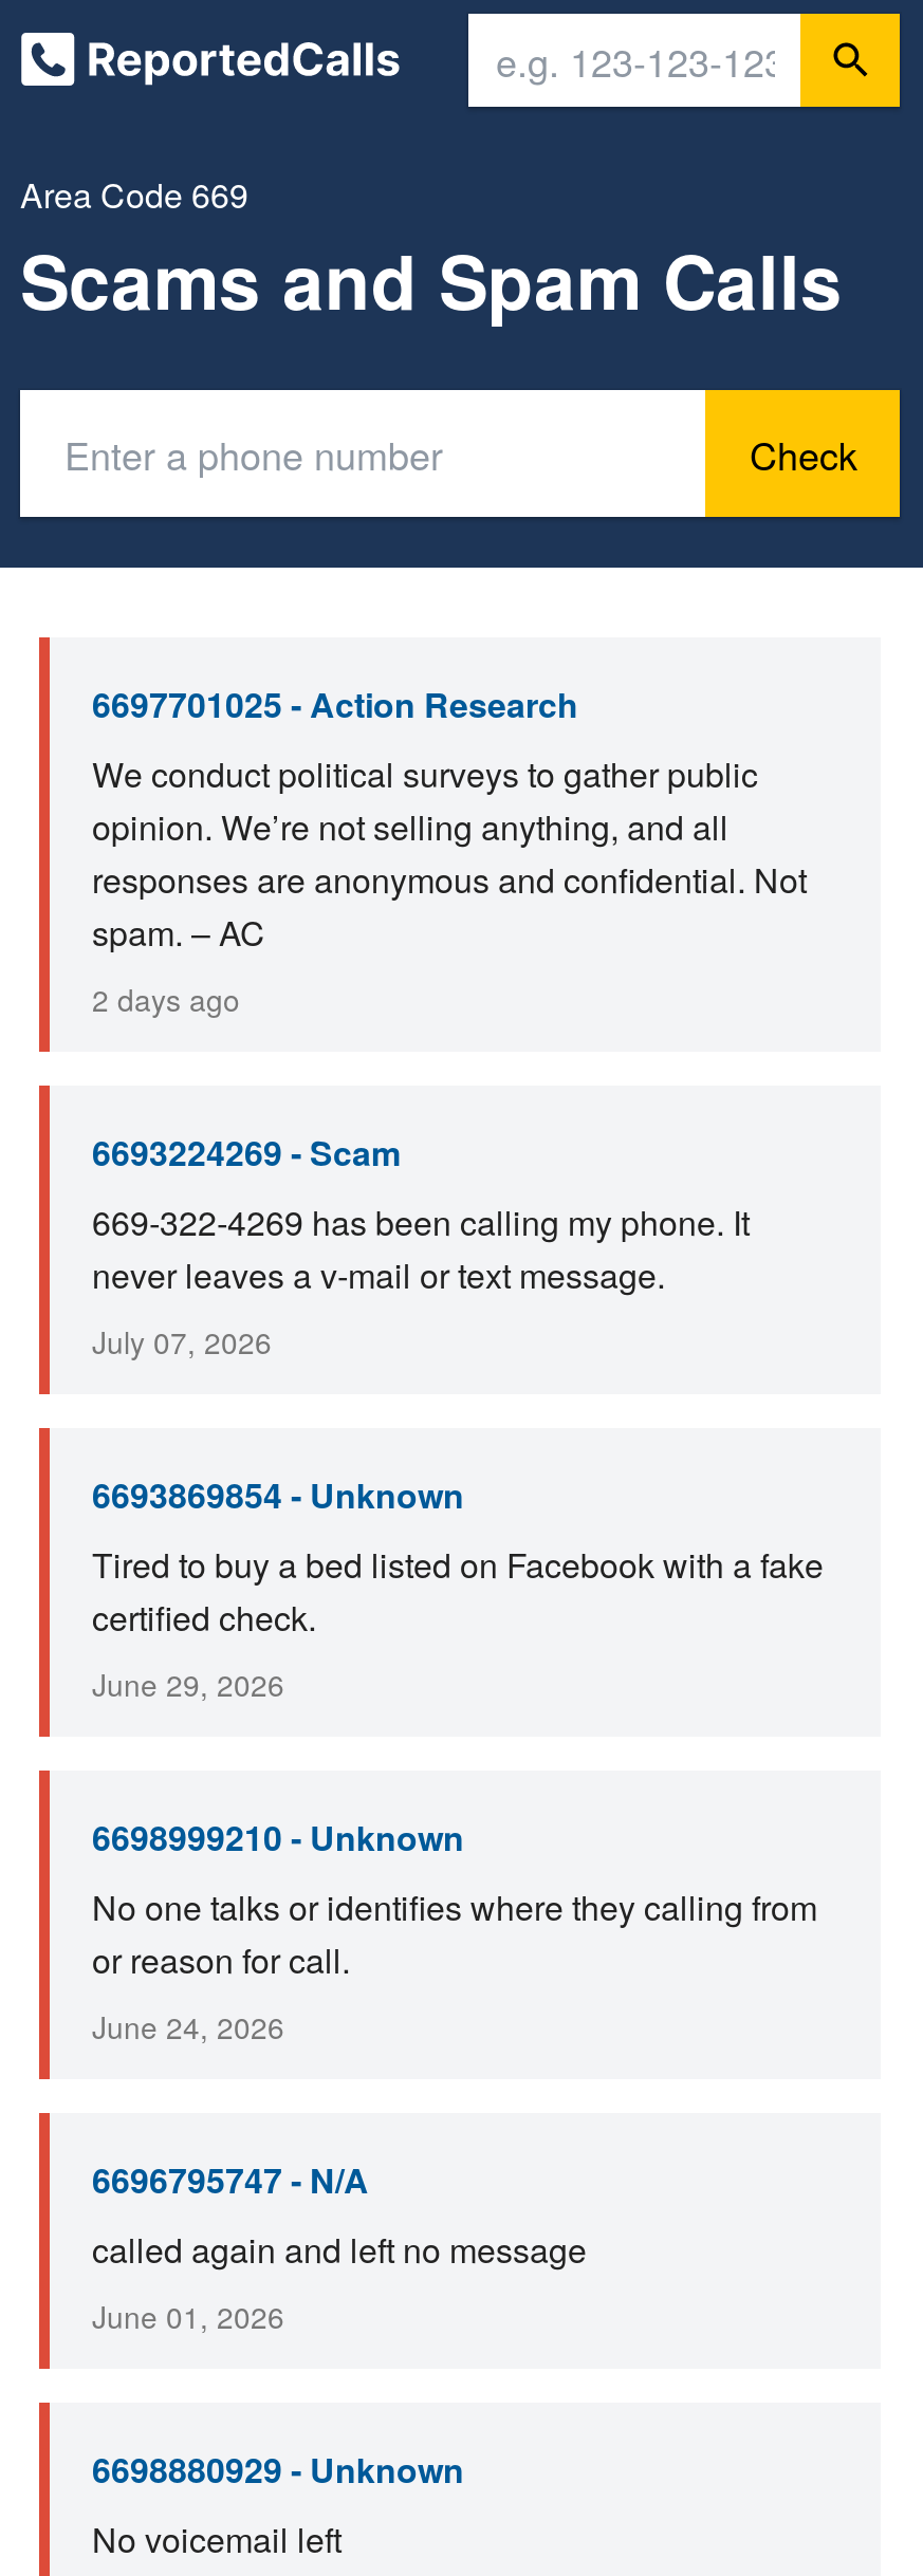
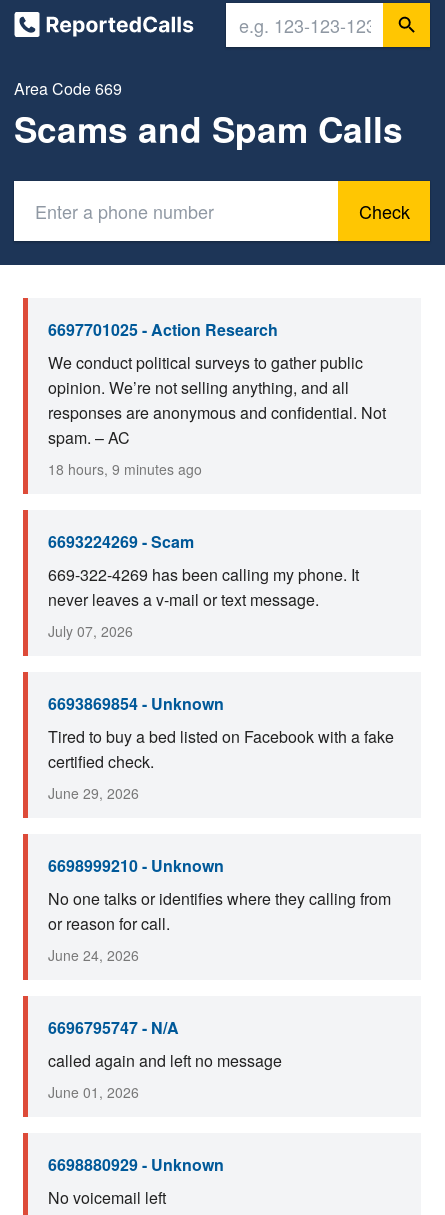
[92,978,240,1020] 2 days ago -> [48,459,202,479] 18 hours, 9 minutes ago

